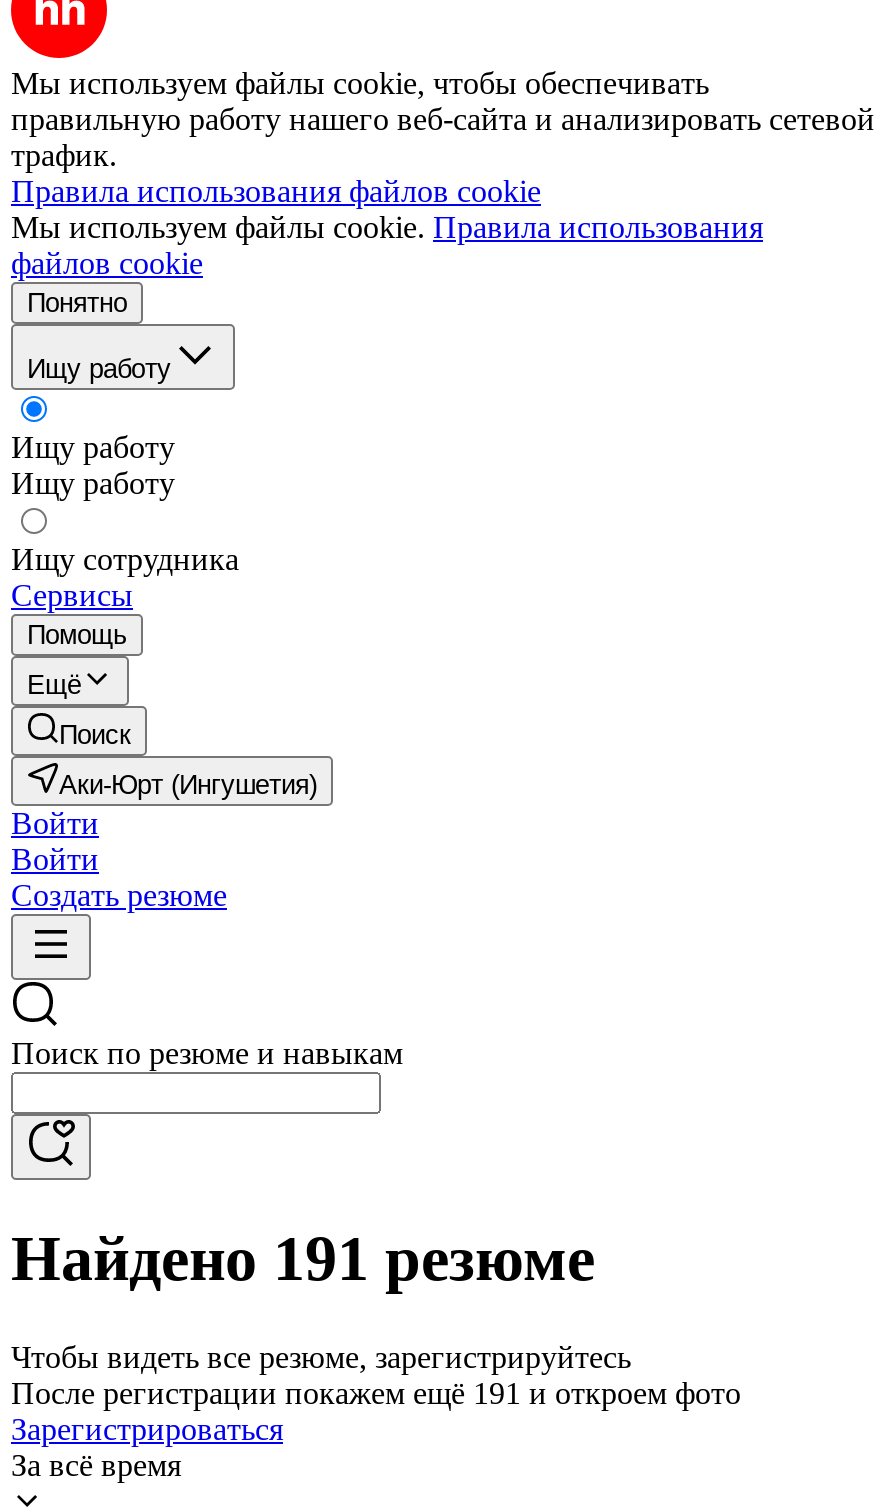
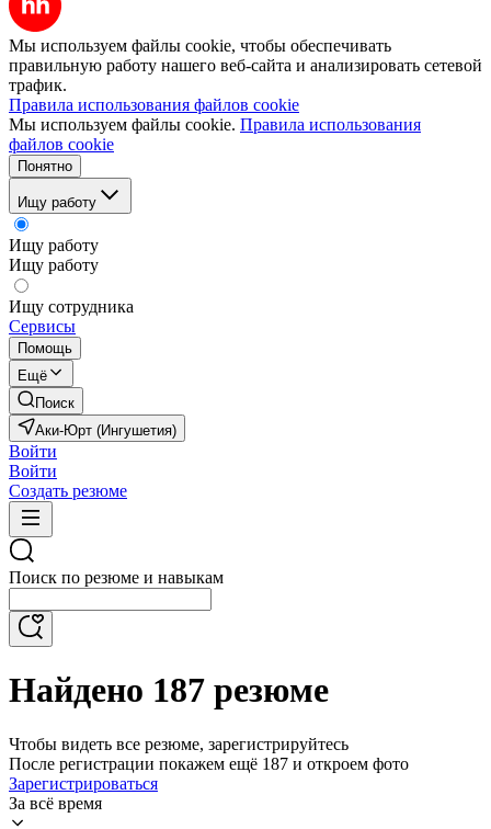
[11,1223,595,1295] Найдено 191 резюме -> [9,670,329,710] Найдено 187 резюме
[11,1376,741,1410] После регистрации покажем ещё 191 и откроем фото -> [9,754,409,773] После регистрации покажем ещё 187 и откроем фото

